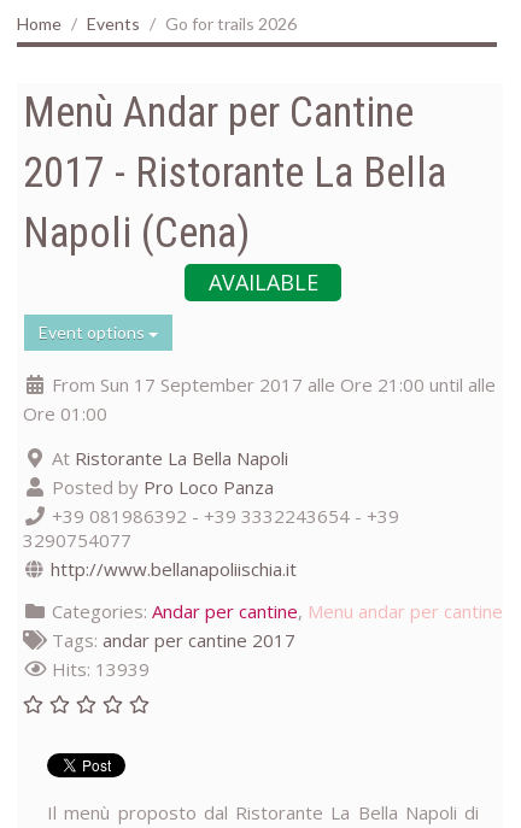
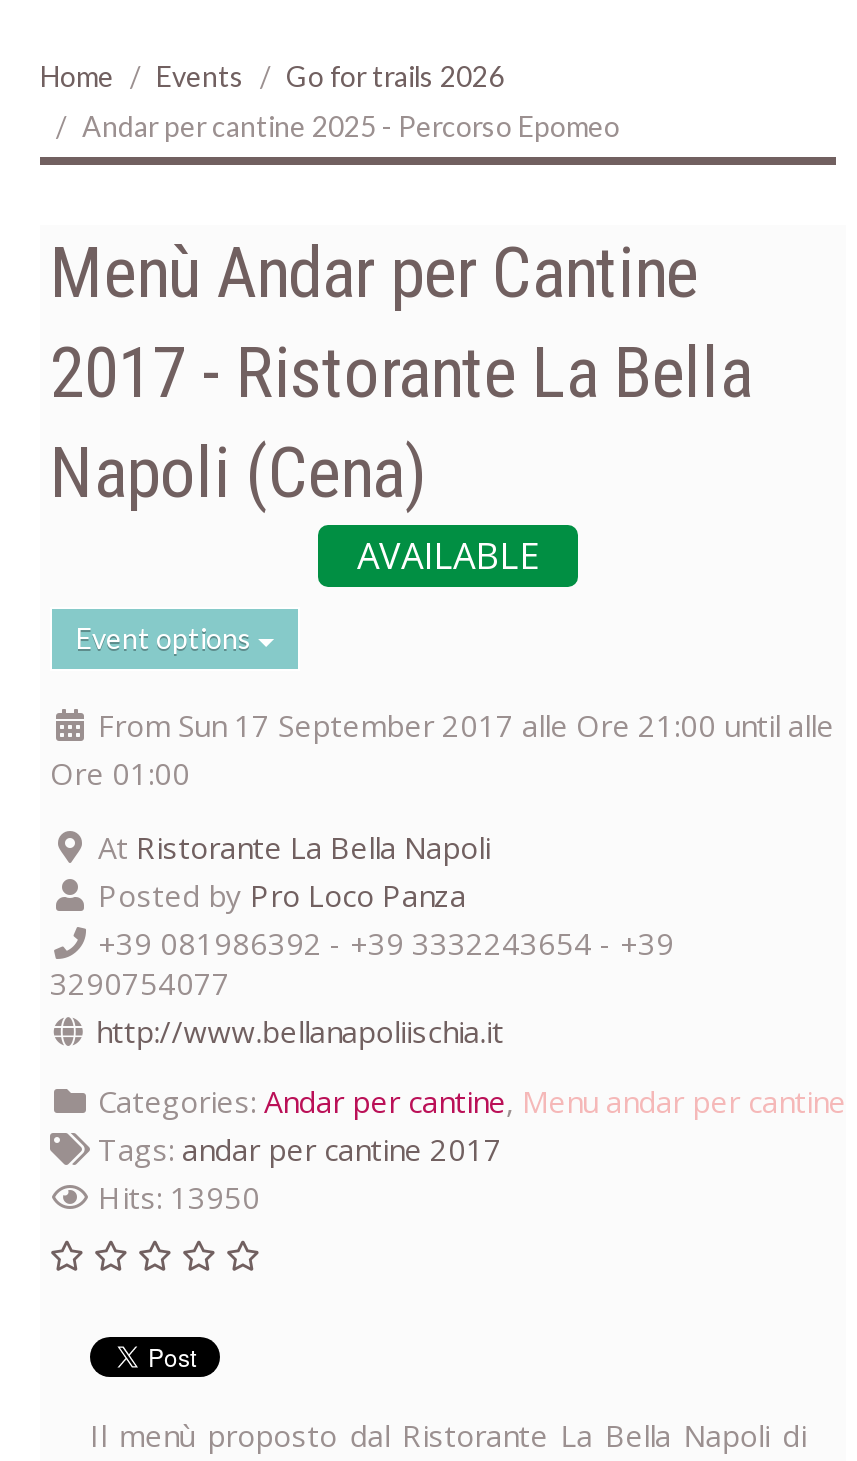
none -> [82,110,620,144] Andar per cantine 2025 - Percorso Epomeo
[47,657,150,682] Hits: 13939 -> [90,1178,260,1218] Hits: 13950

